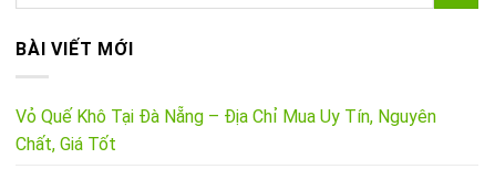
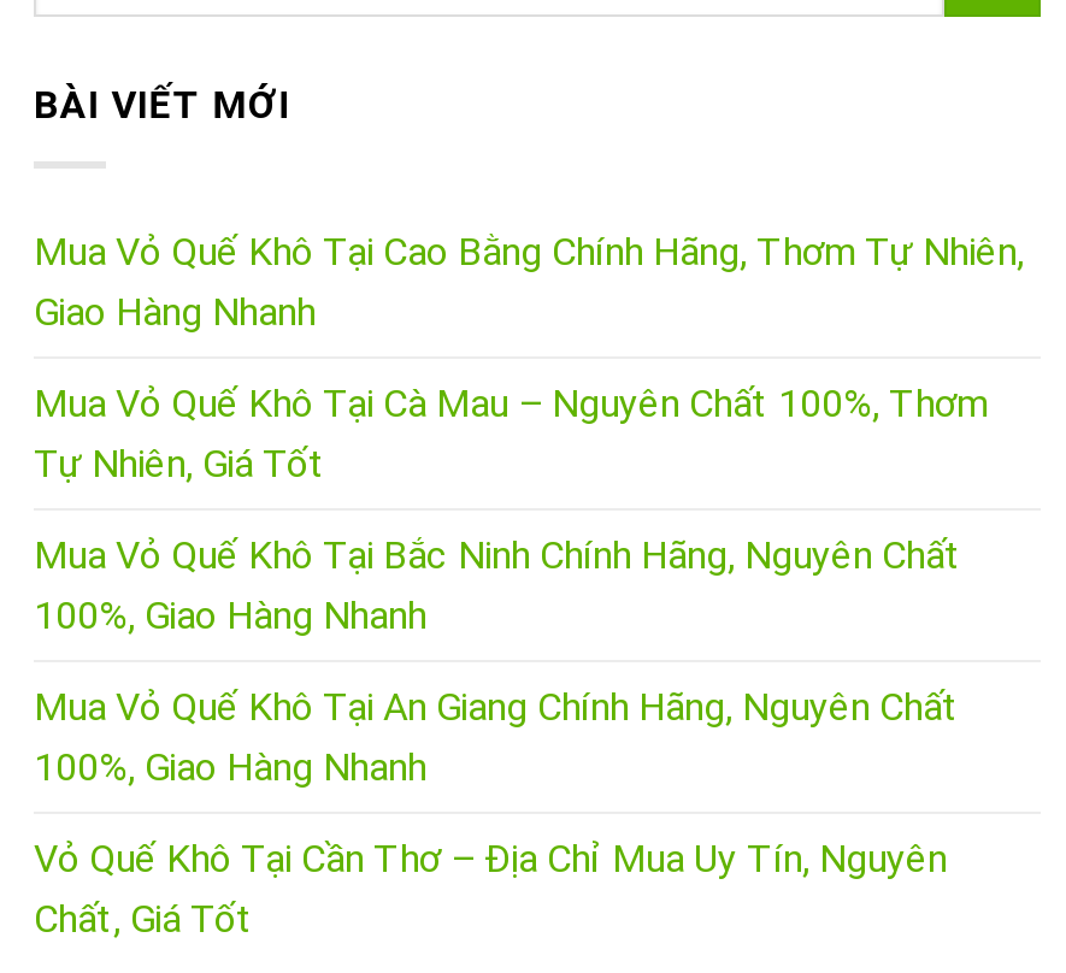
[16,106,436,127] Vỏ Quế Khô Tại Đà Nẵng – Địa Chỉ Mua Uy Tín, Nguyên -> [34,228,1024,881] Mua Vỏ Quế Khô Tại Cao Bằng Chính Hãng, Thơm Tự Nhiên, | Giao Hàng Nhanh | Mua Vỏ Quế Khô Tại Cà Mau – Nguyên Chất 100%, Thơm | Tự Nhiên, Giá Tốt | Mua Vỏ Quế Khô Tại Bắc Ninh Chính Hãng, Nguyên Chất | 100%, Giao Hàng Nhanh | Mua Vỏ Quế Khô Tại An Giang Chính Hãng, Nguyên Chất | 100%, Giao Hàng Nhanh | Vỏ Quế Khô Tại Cần Thơ – Địa Chỉ Mua Uy Tín, Nguyên

